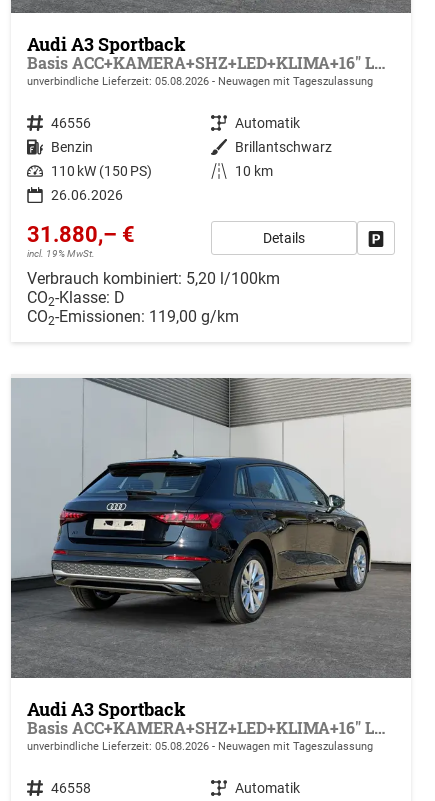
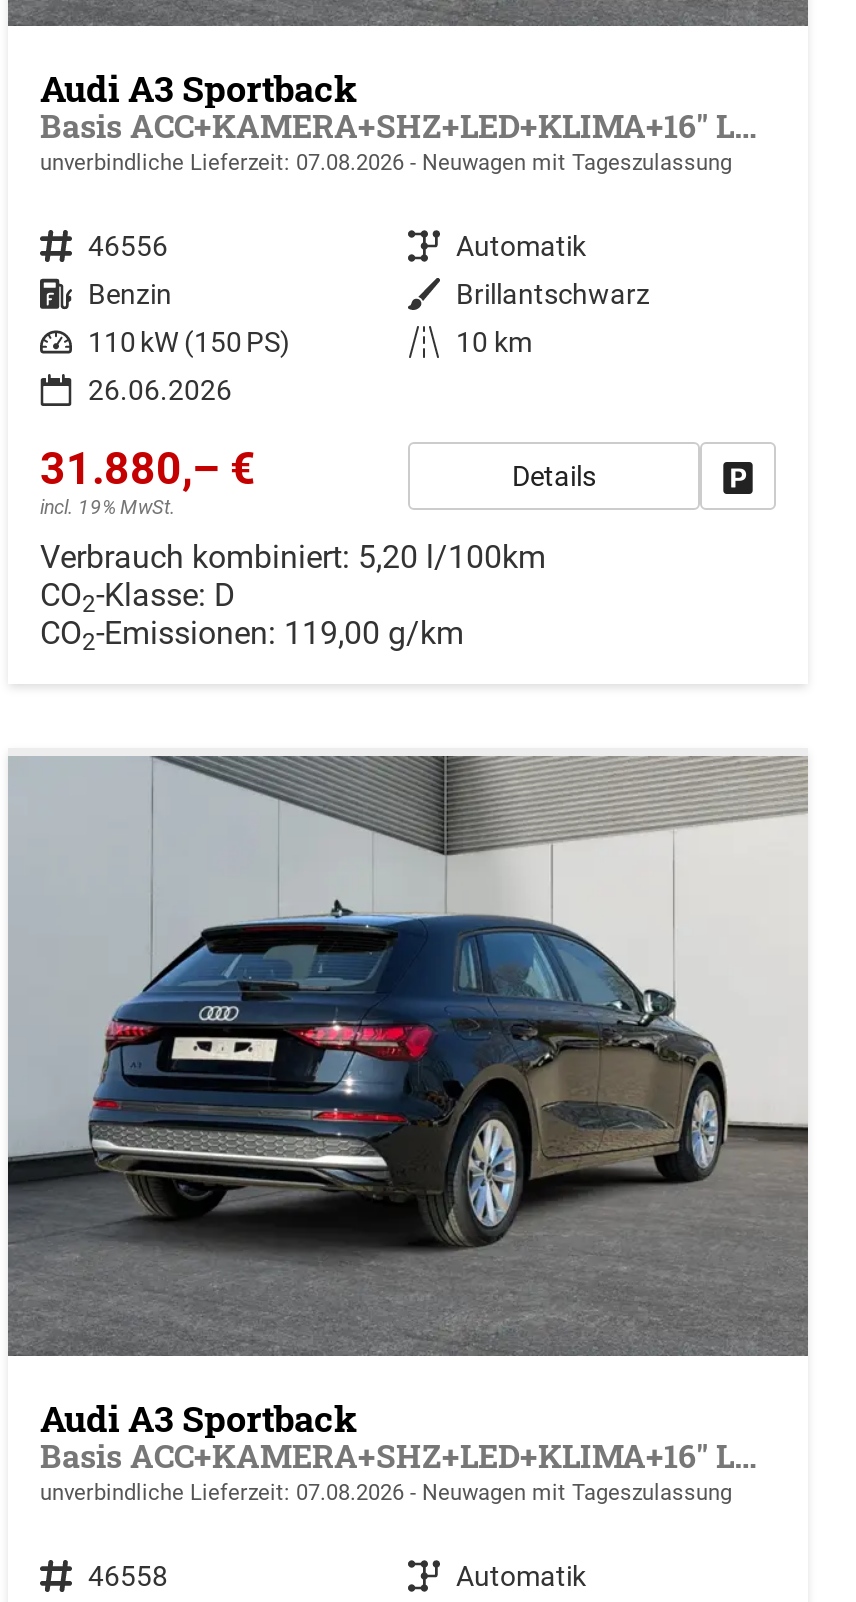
[27,75,373,88] unverbindliche Lieferzeit: 05.08.2026 Neuwagen mit Tageszulassung -> [40,150,732,176] unverbindliche Lieferzeit: 07.08.2026 Neuwagen mit Tageszulassung
[27,740,373,753] unverbindliche Lieferzeit: 05.08.2026 Neuwagen mit Tageszulassung -> [40,1480,732,1506] unverbindliche Lieferzeit: 07.08.2026 Neuwagen mit Tageszulassung

